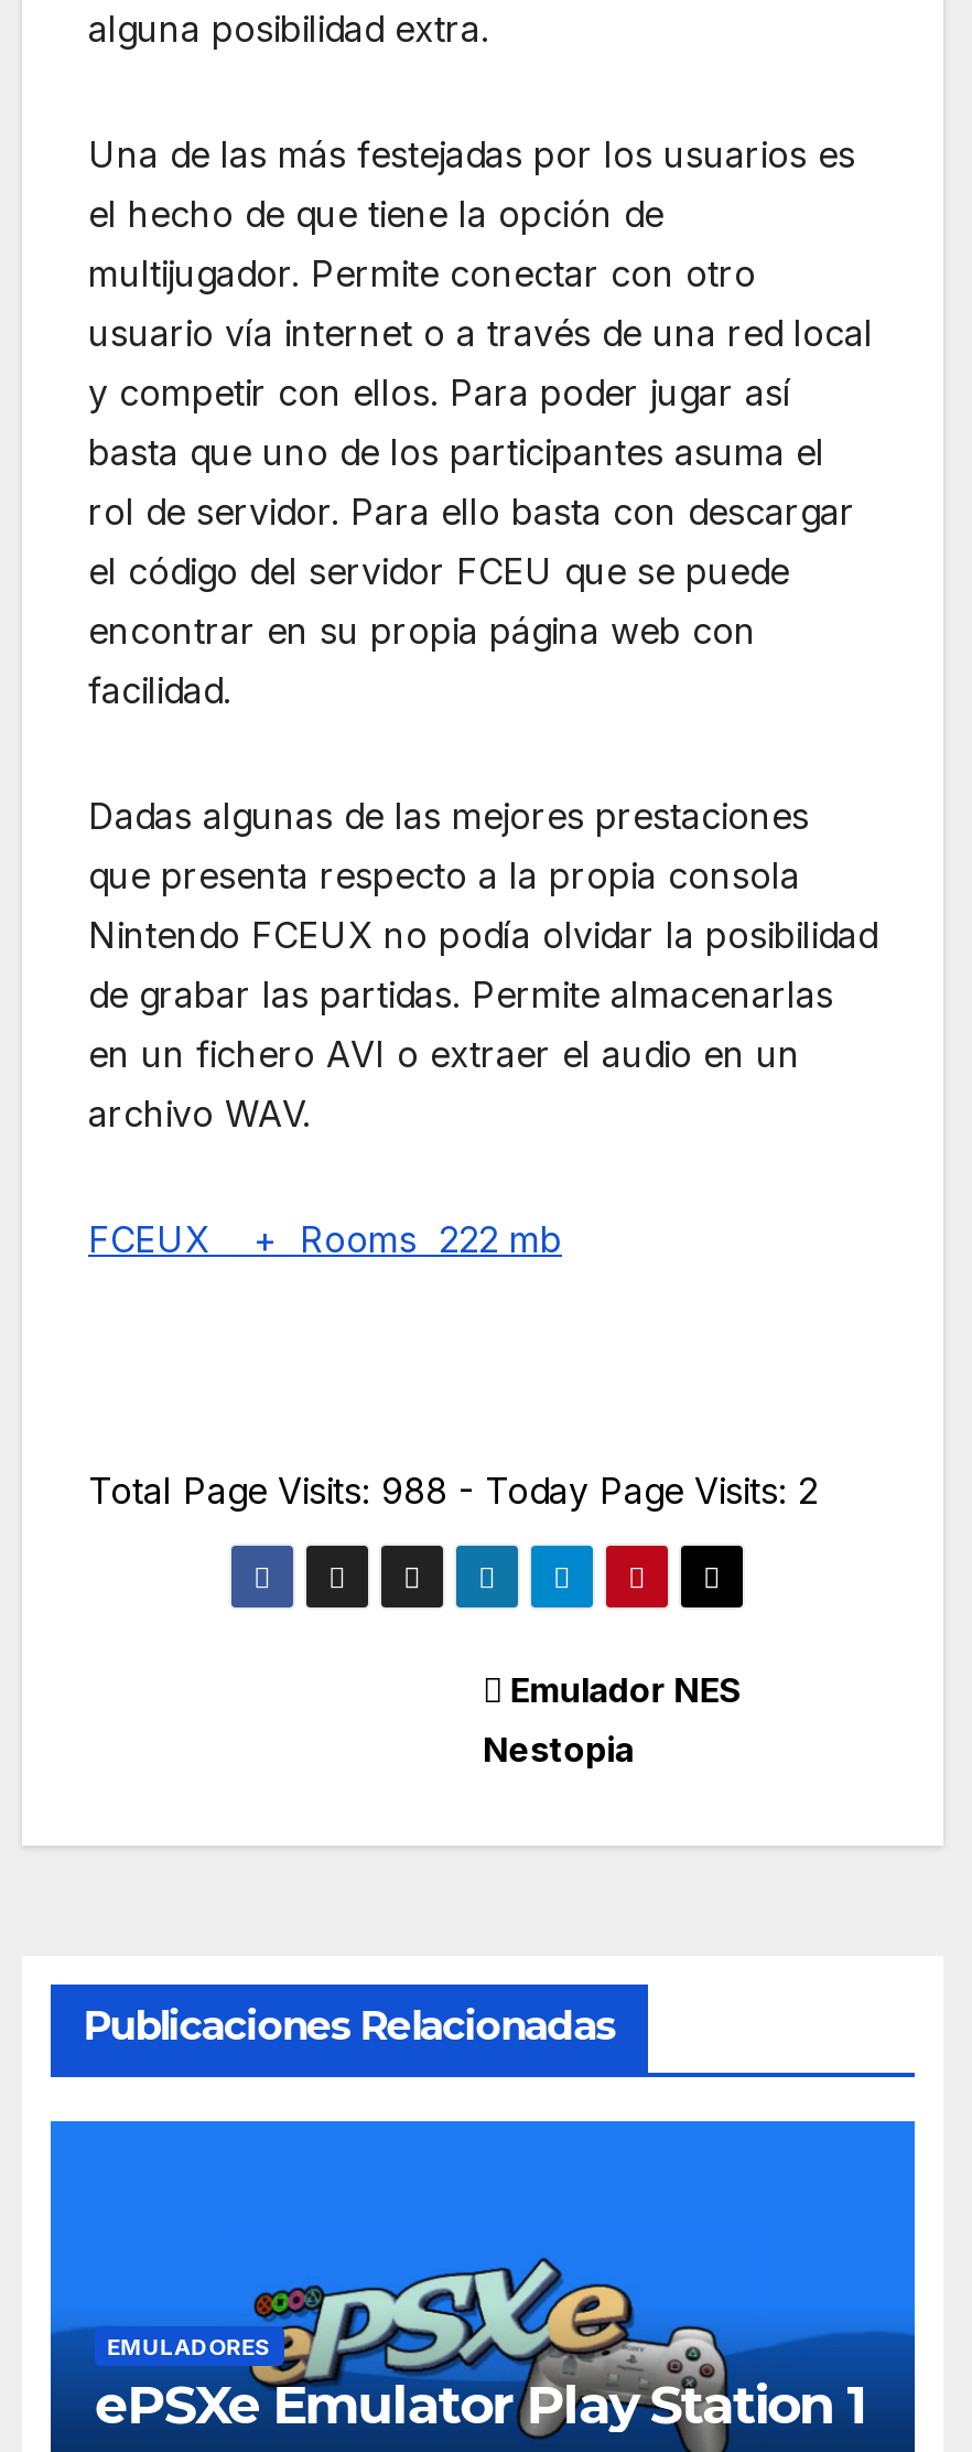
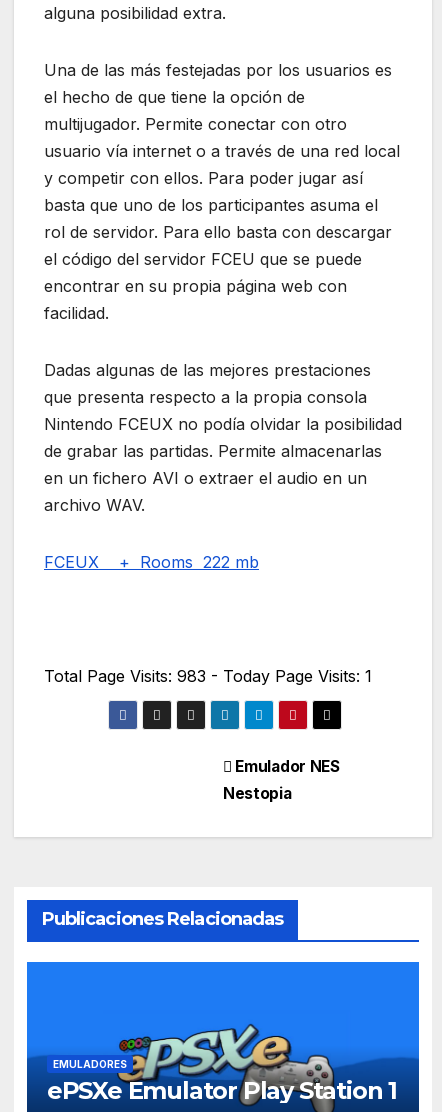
[88,1469,818,1514] Total Page Visits: 988 - Today Page Visits: 2 -> [44,666,372,686] Total Page Visits: 983 - Today Page Visits: 1

